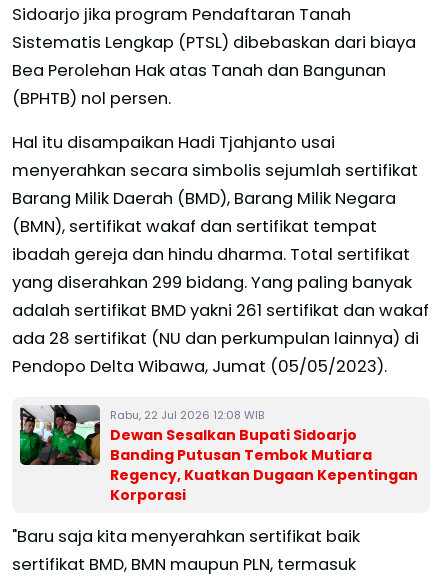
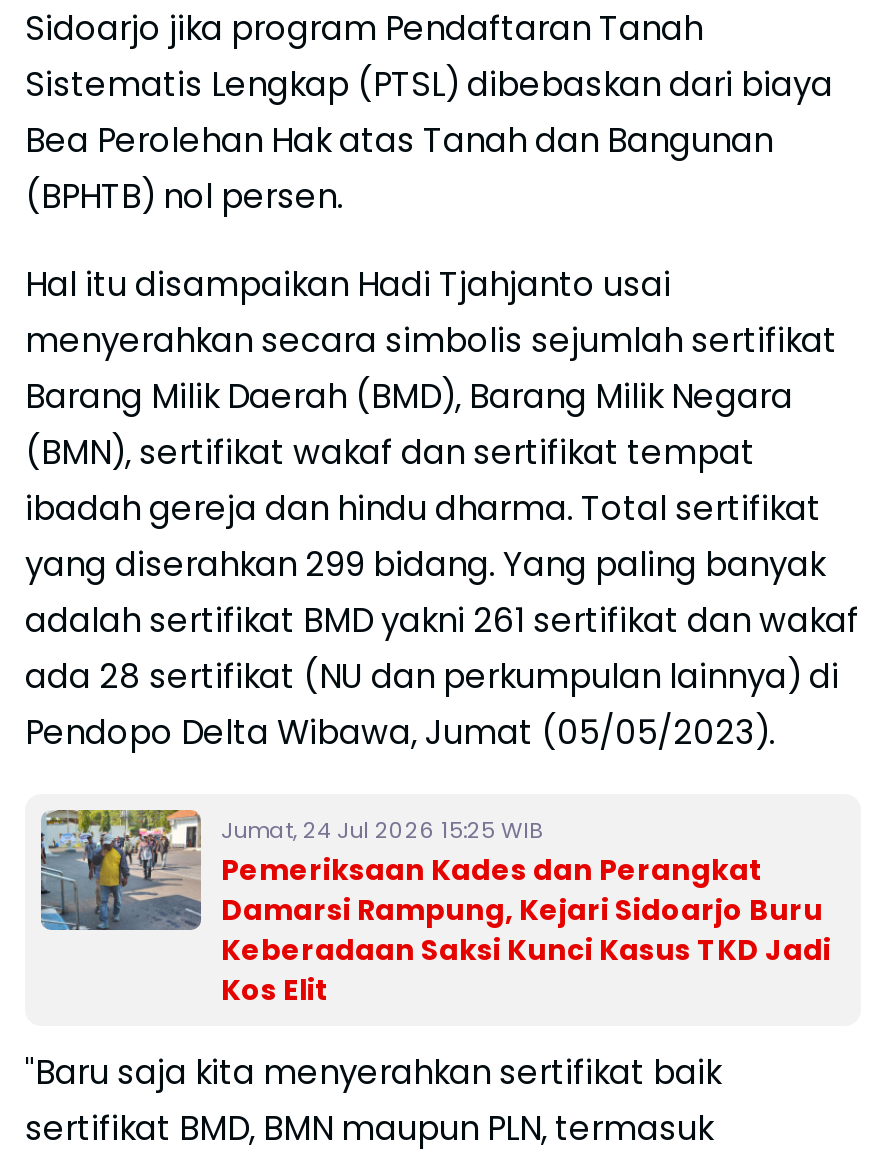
[19,404,418,505] [image] | Rabu, 22 Jul 2026 12:08 WIB | Dewan Sesalkan Bupati Sidoarjo | Banding Putusan Tembok Mutiara | Regency, Kuatkan Dugaan Kepentingan | Korporasi -> [39,808,831,1011] [image] | Jumat, 24 Jul 2026 15:25 WIB | Pemeriksaan Kades dan Perangkat | Damarsi Rampung, Kejari Sidoarjo Buru | Keberadaan Saksi Kunci Kasus TKD Jadi | Kos Elit

